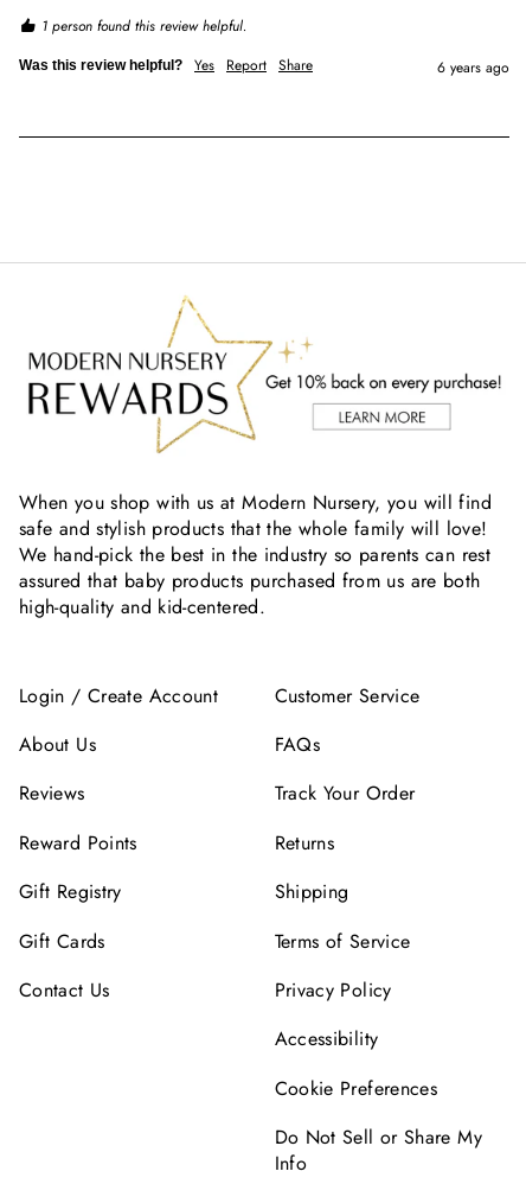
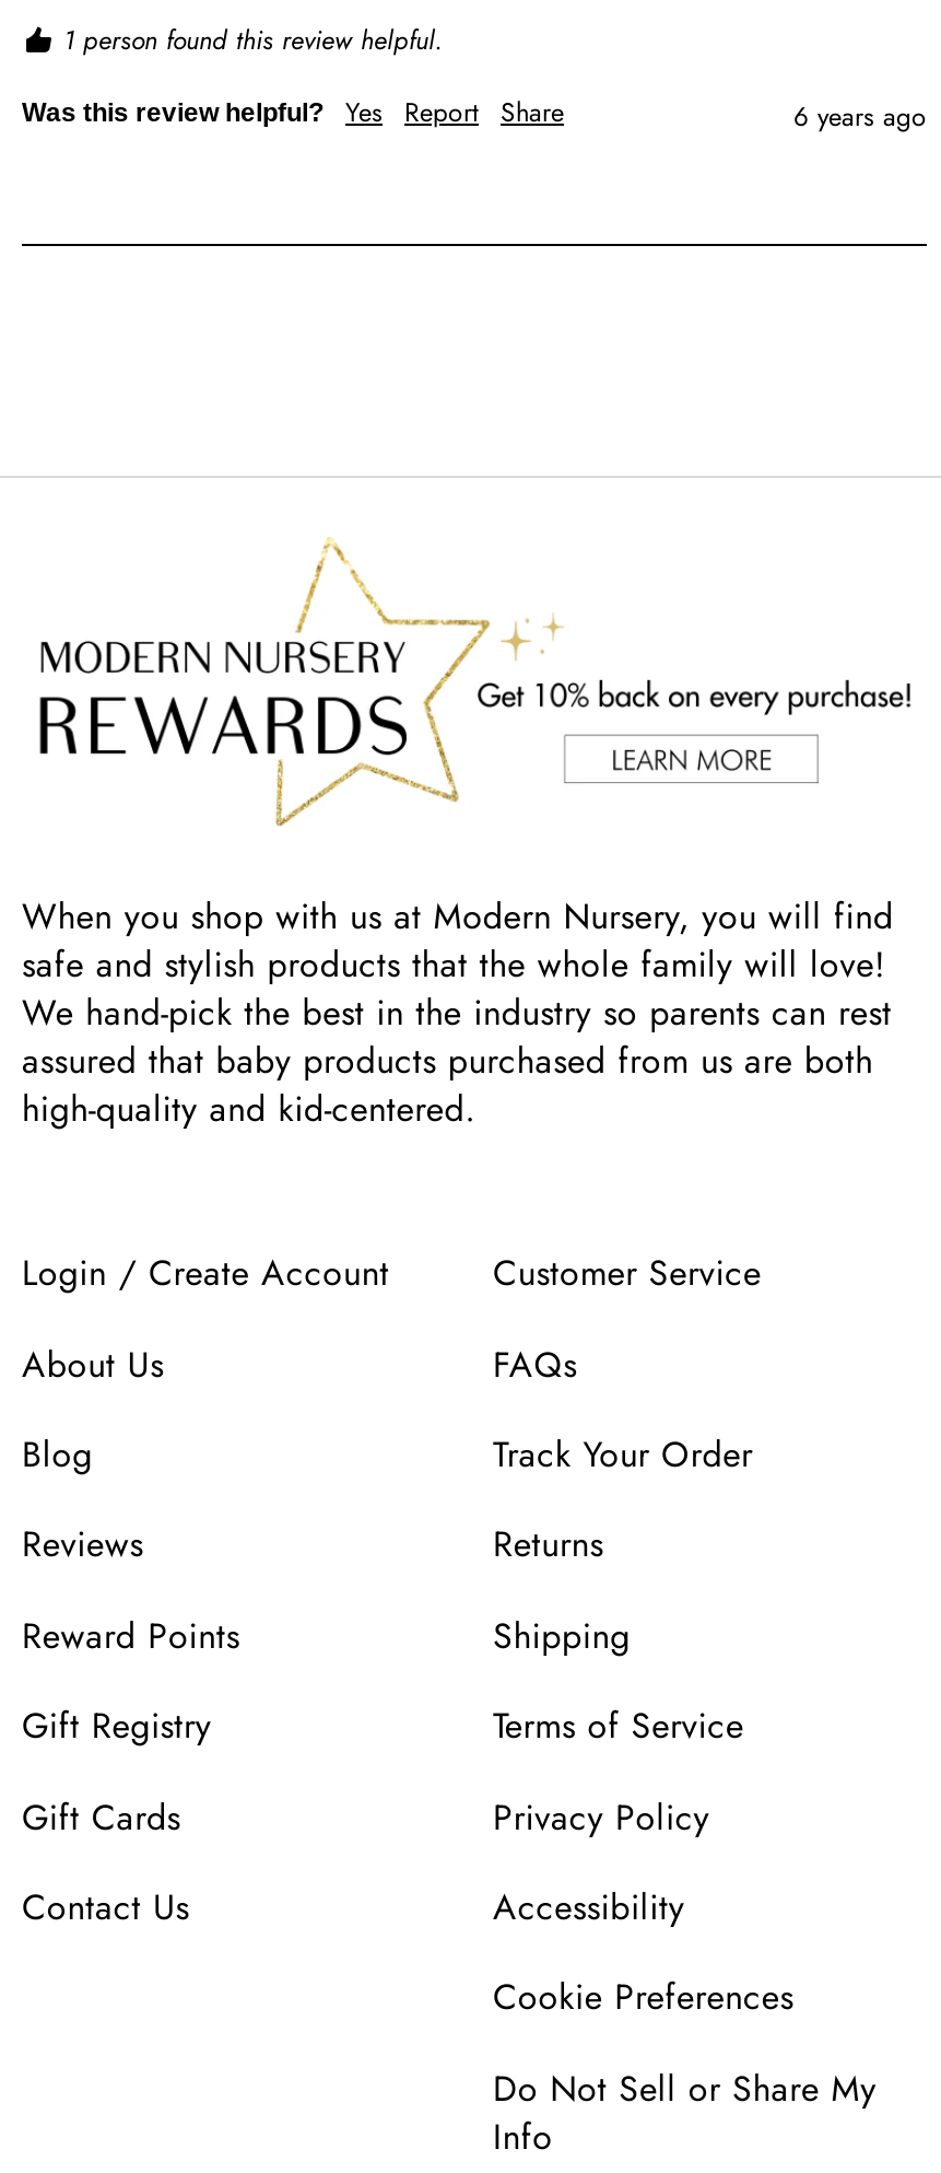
moved [19,780,137,1004] -> [22,1520,240,1932]: Reviews | Reward Points | Gift Registry | Gift Cards | Contact Us
none -> [22,1429,93,1480] Blog

